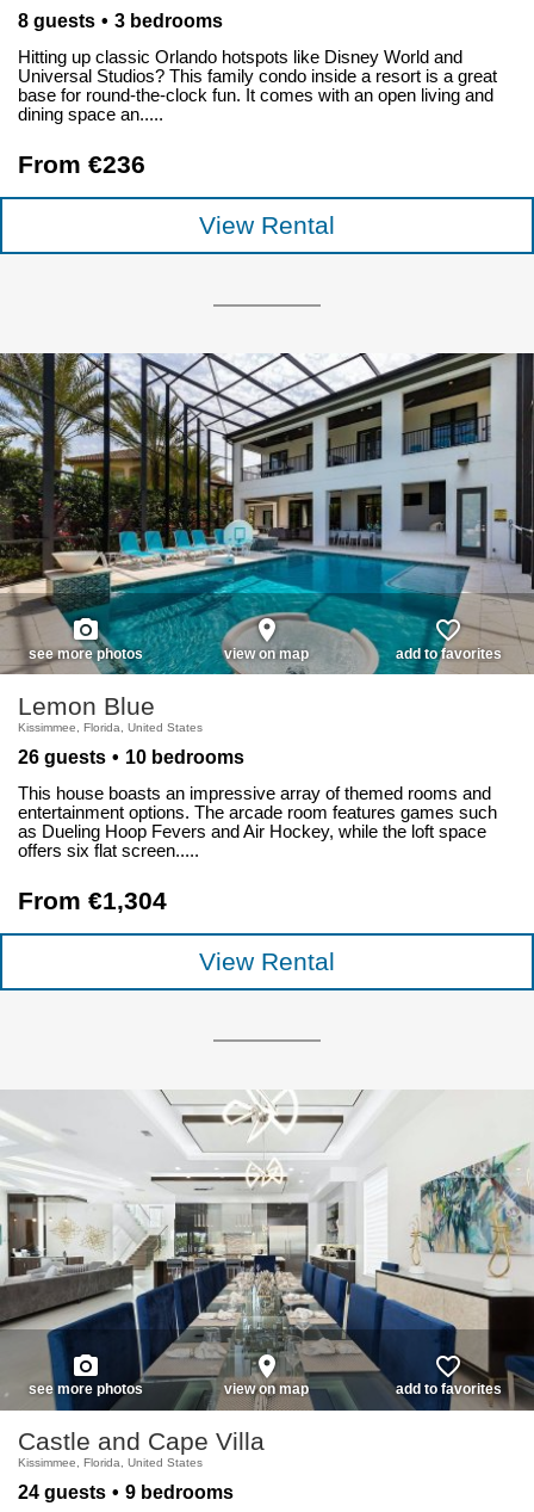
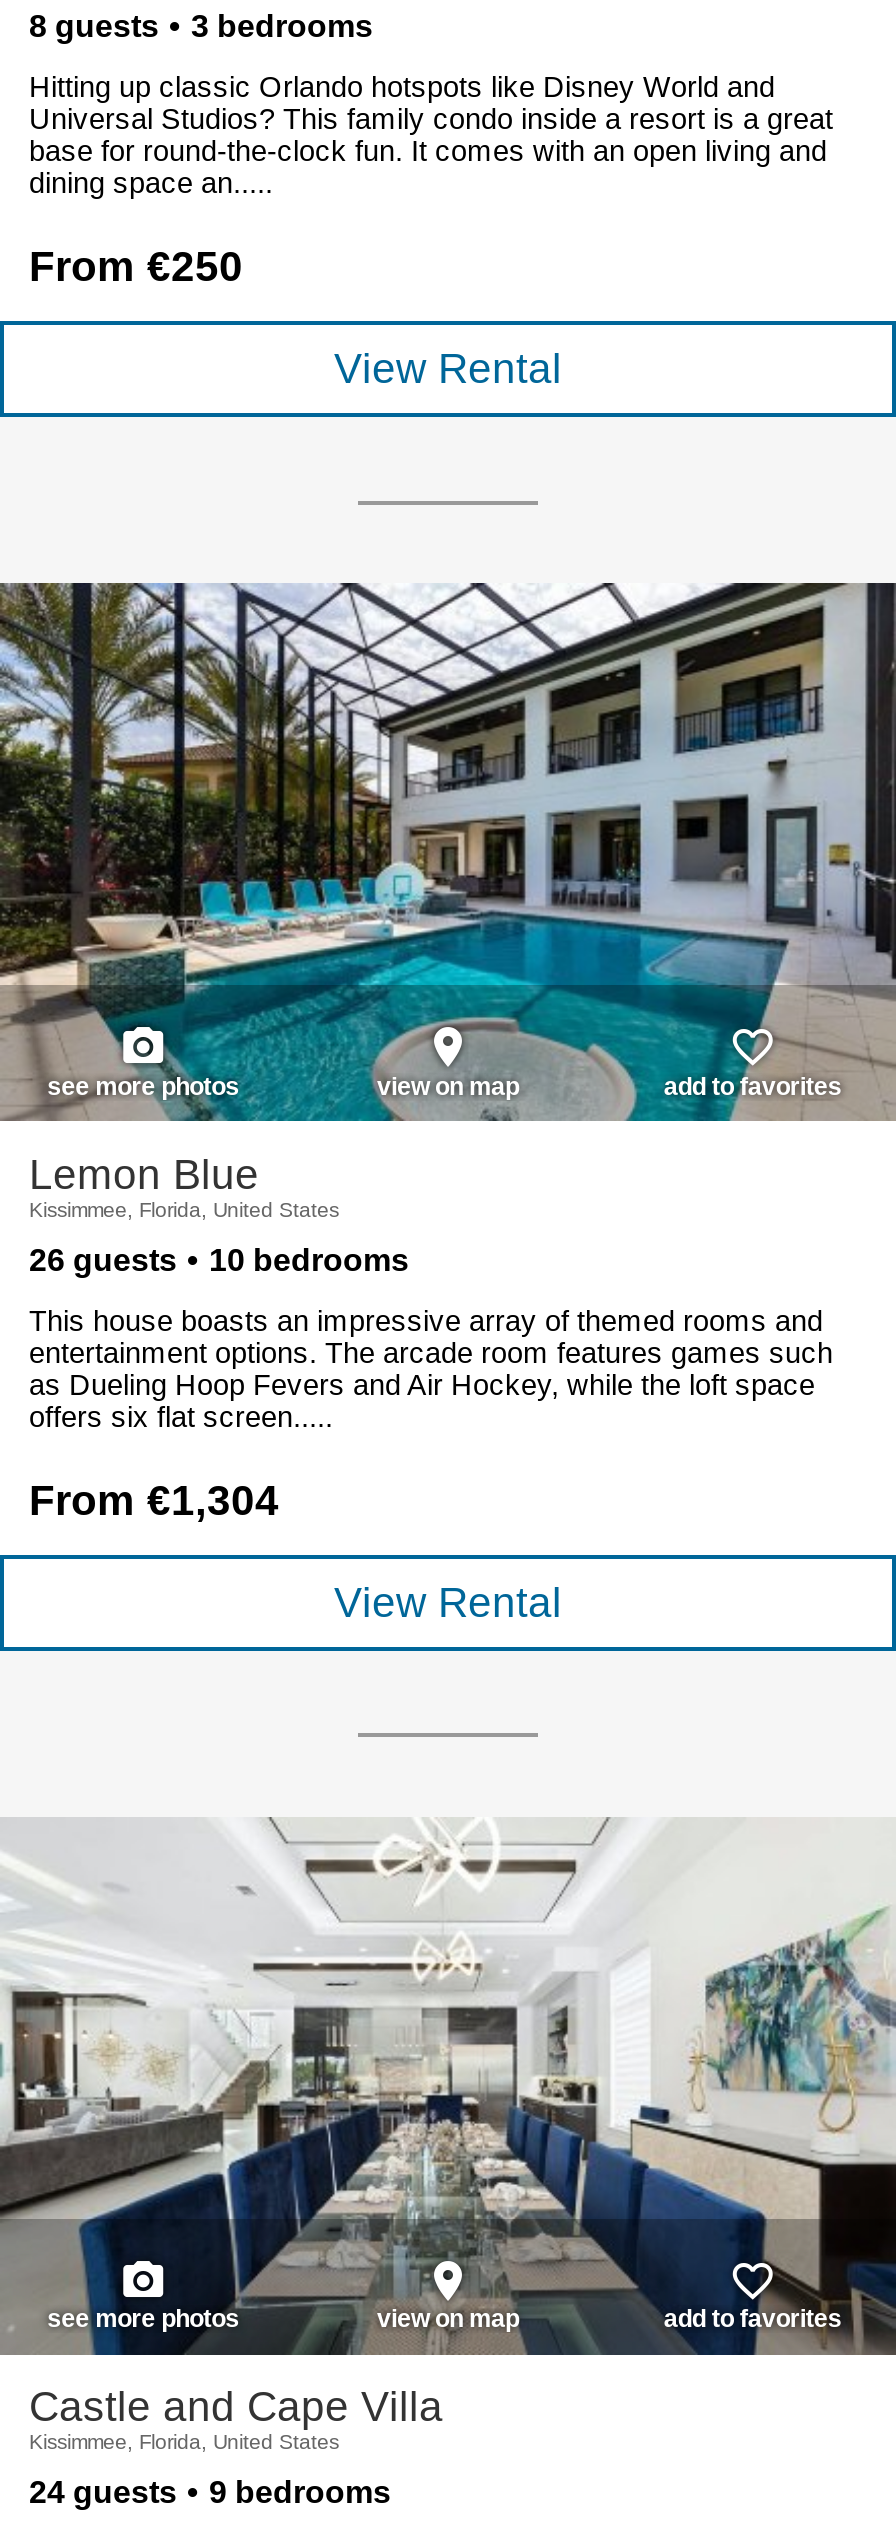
[17,150,145,178] From €236 -> [29,243,243,289] From €250

